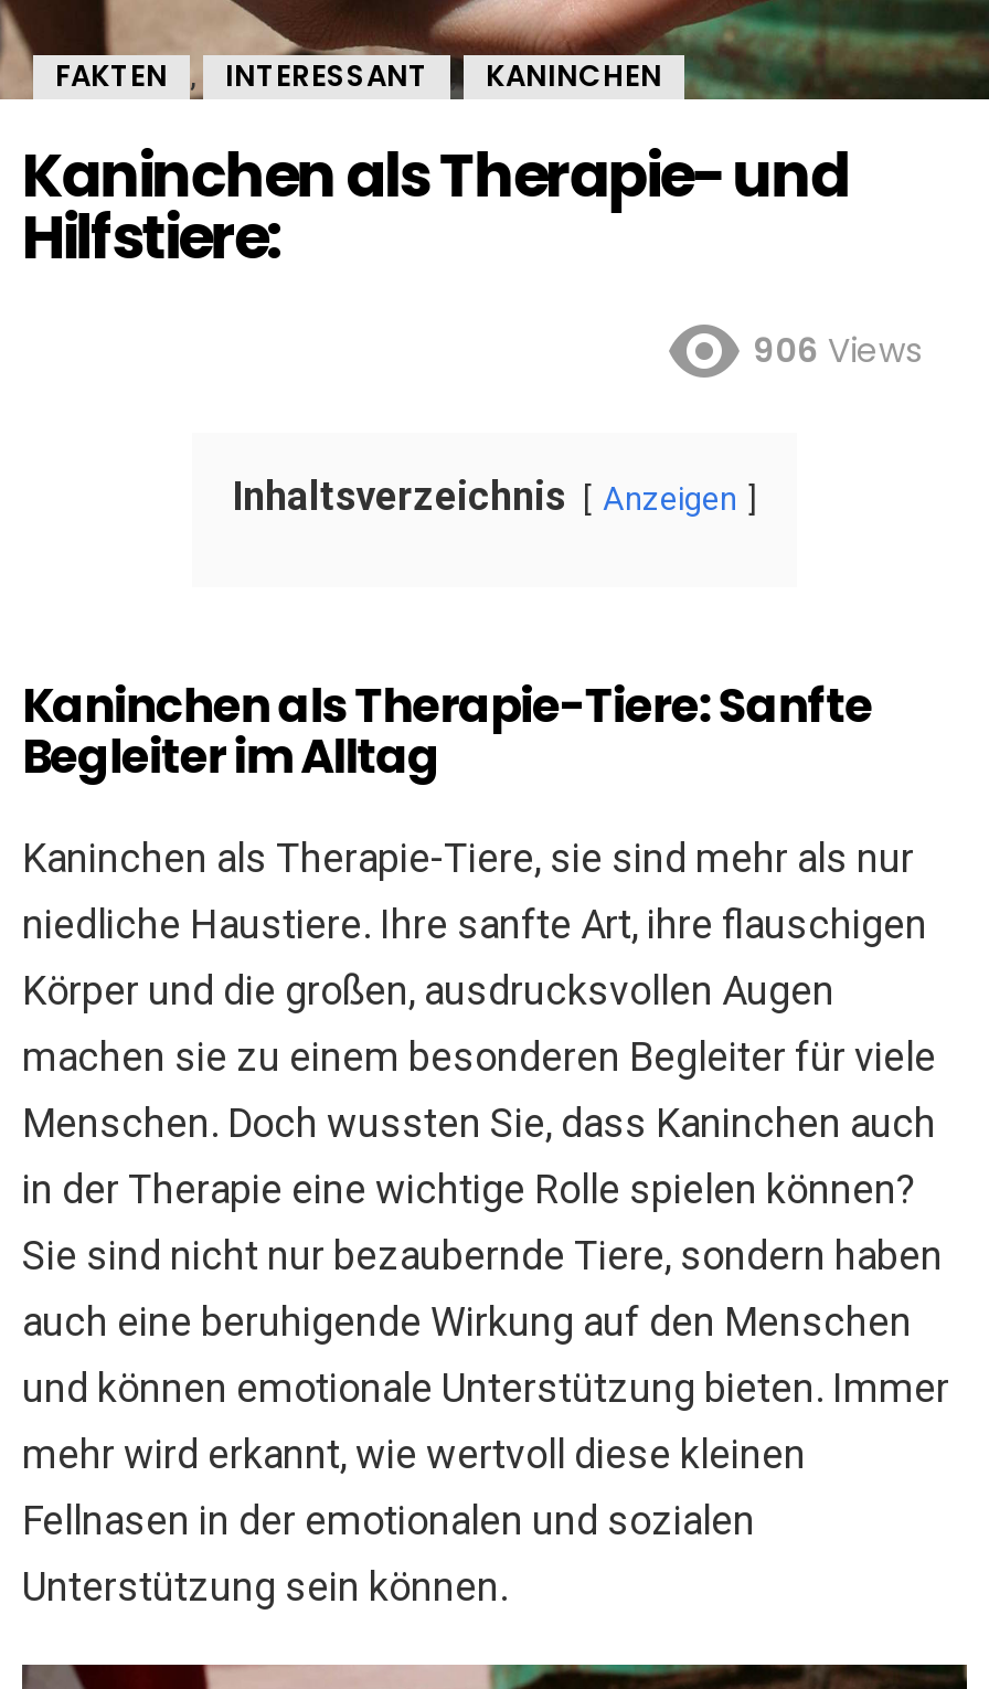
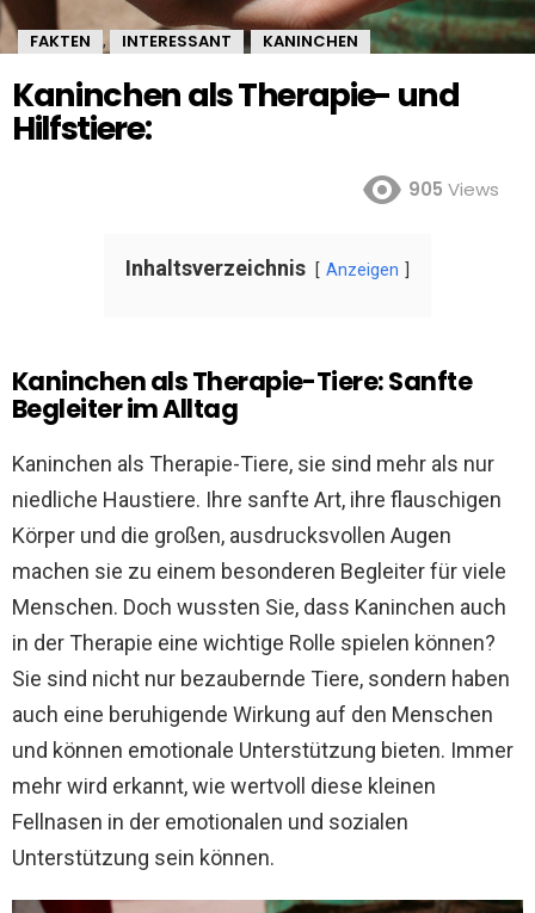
[753,326,923,372] 906 Views -> [408,176,499,201] 905 Views

